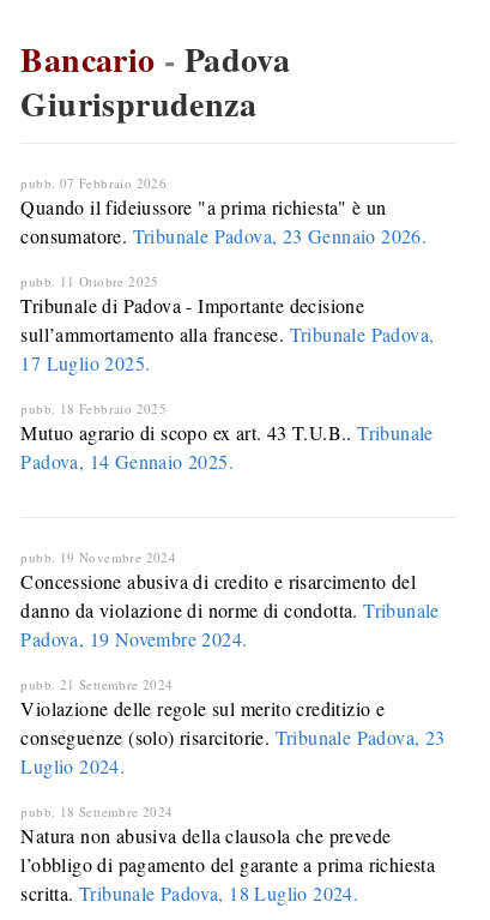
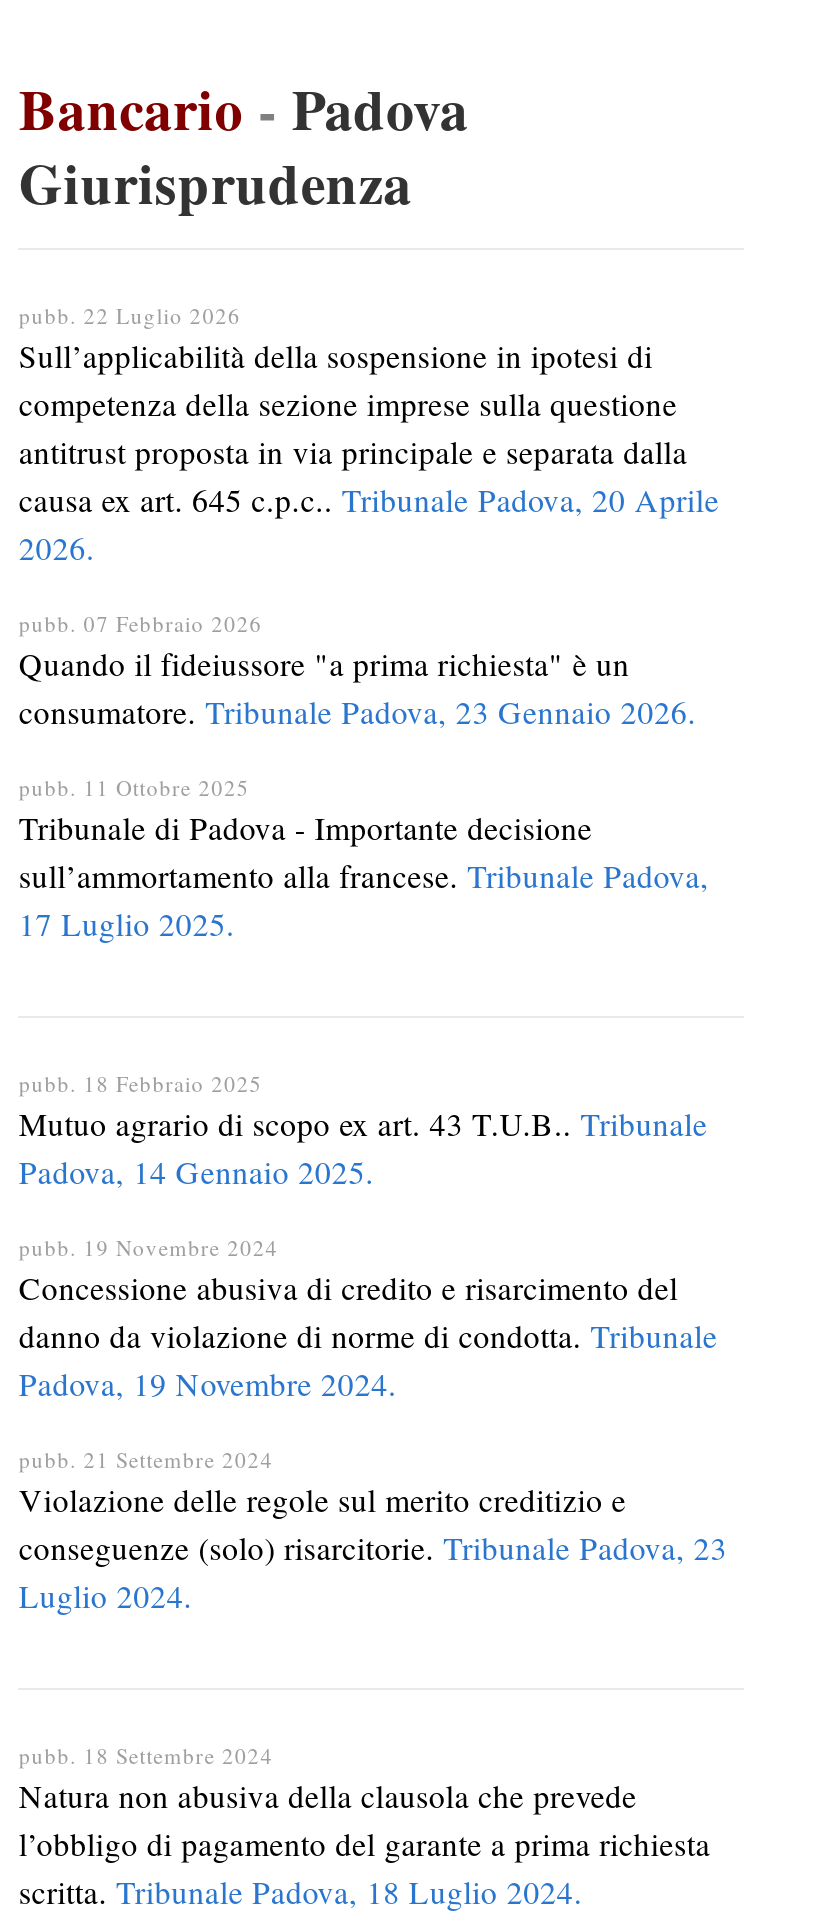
none -> [19,299,719,567] pubb. 22 Luglio 2026 | Sull’applicabilità della sospensione in ipotesi di | competenza della sezione imprese sulla questione | antitrust proposta in via principale e separata dalla | causa ex art. 645 c.p.c.. Tribunale Padova, 20 Aprile | 2026.

